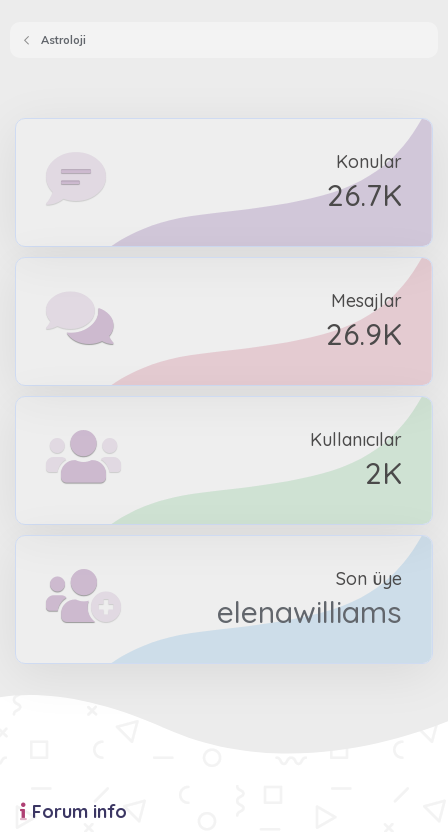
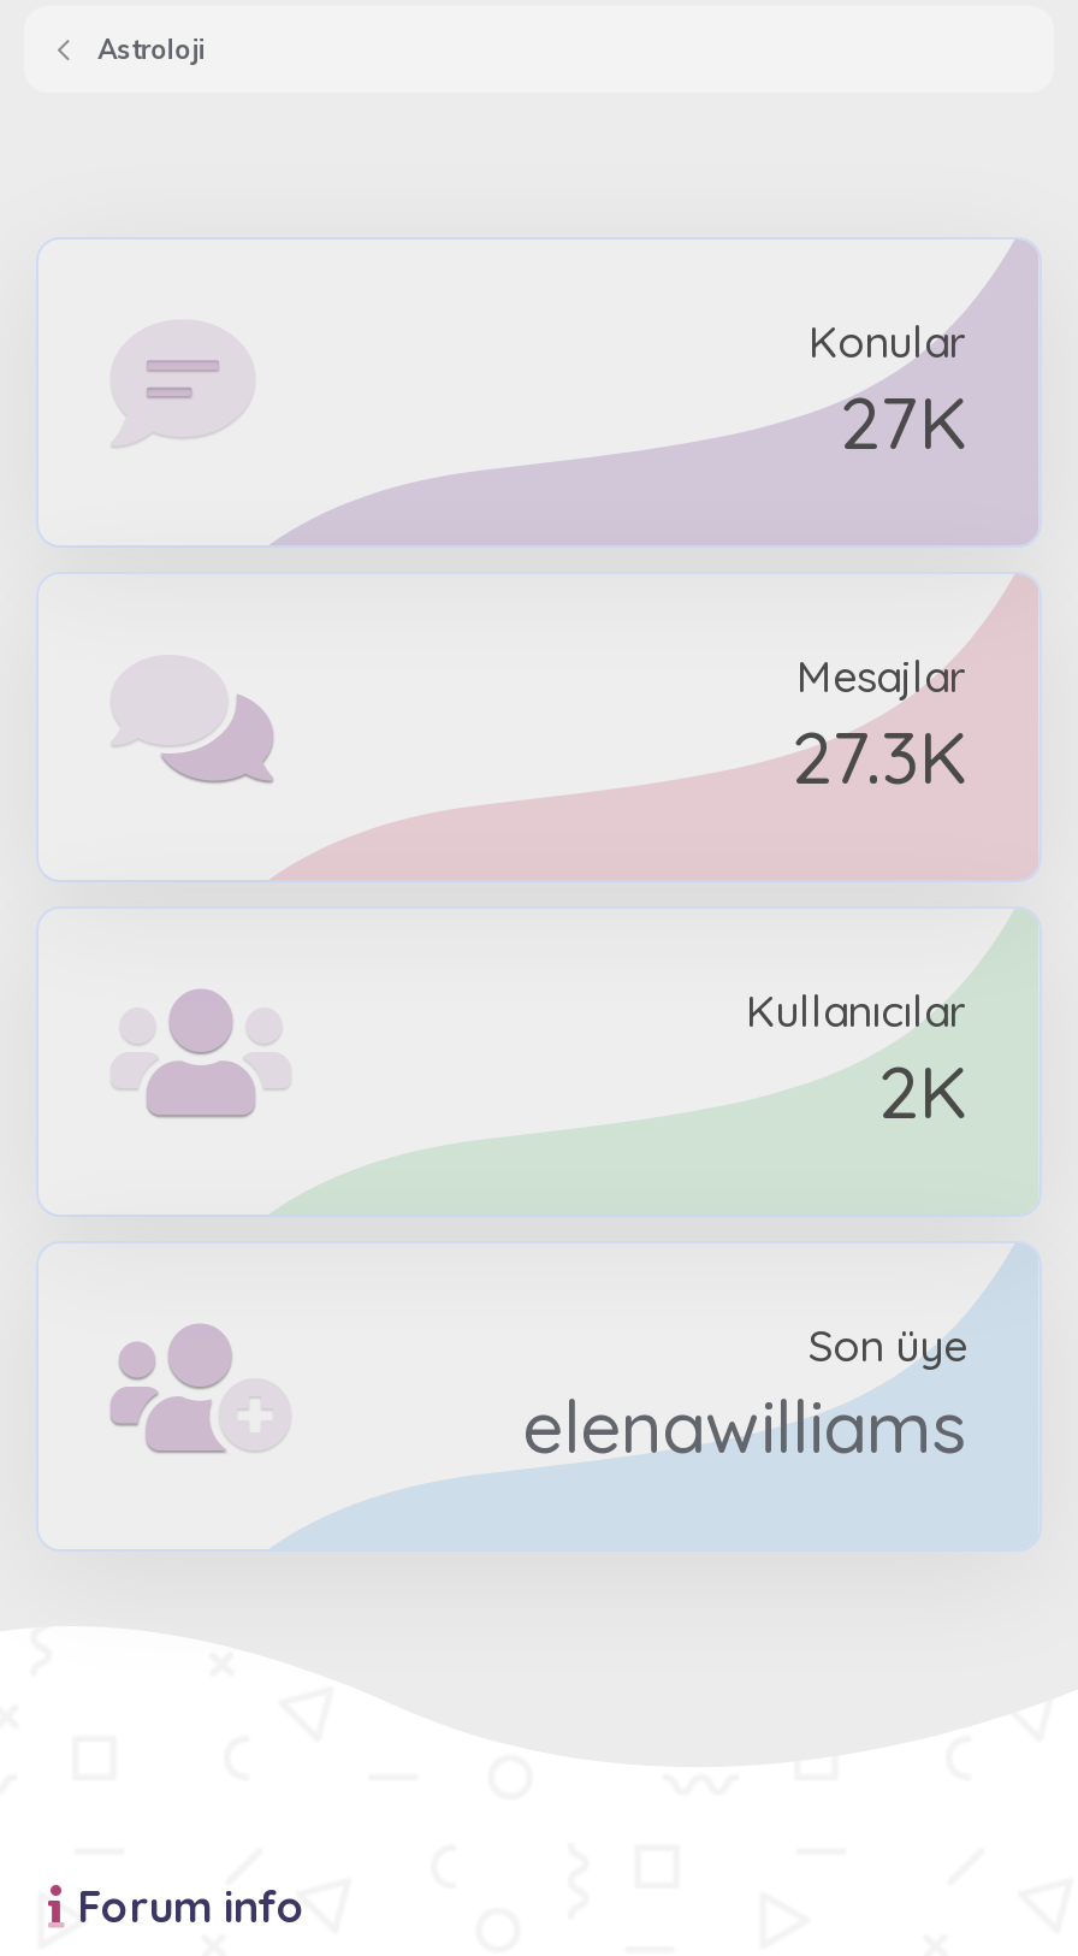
[327,176,402,214] 26.7K -> [840,377,967,468] 27K
[326,315,402,353] 26.9K -> [792,711,967,803] 27.3K

